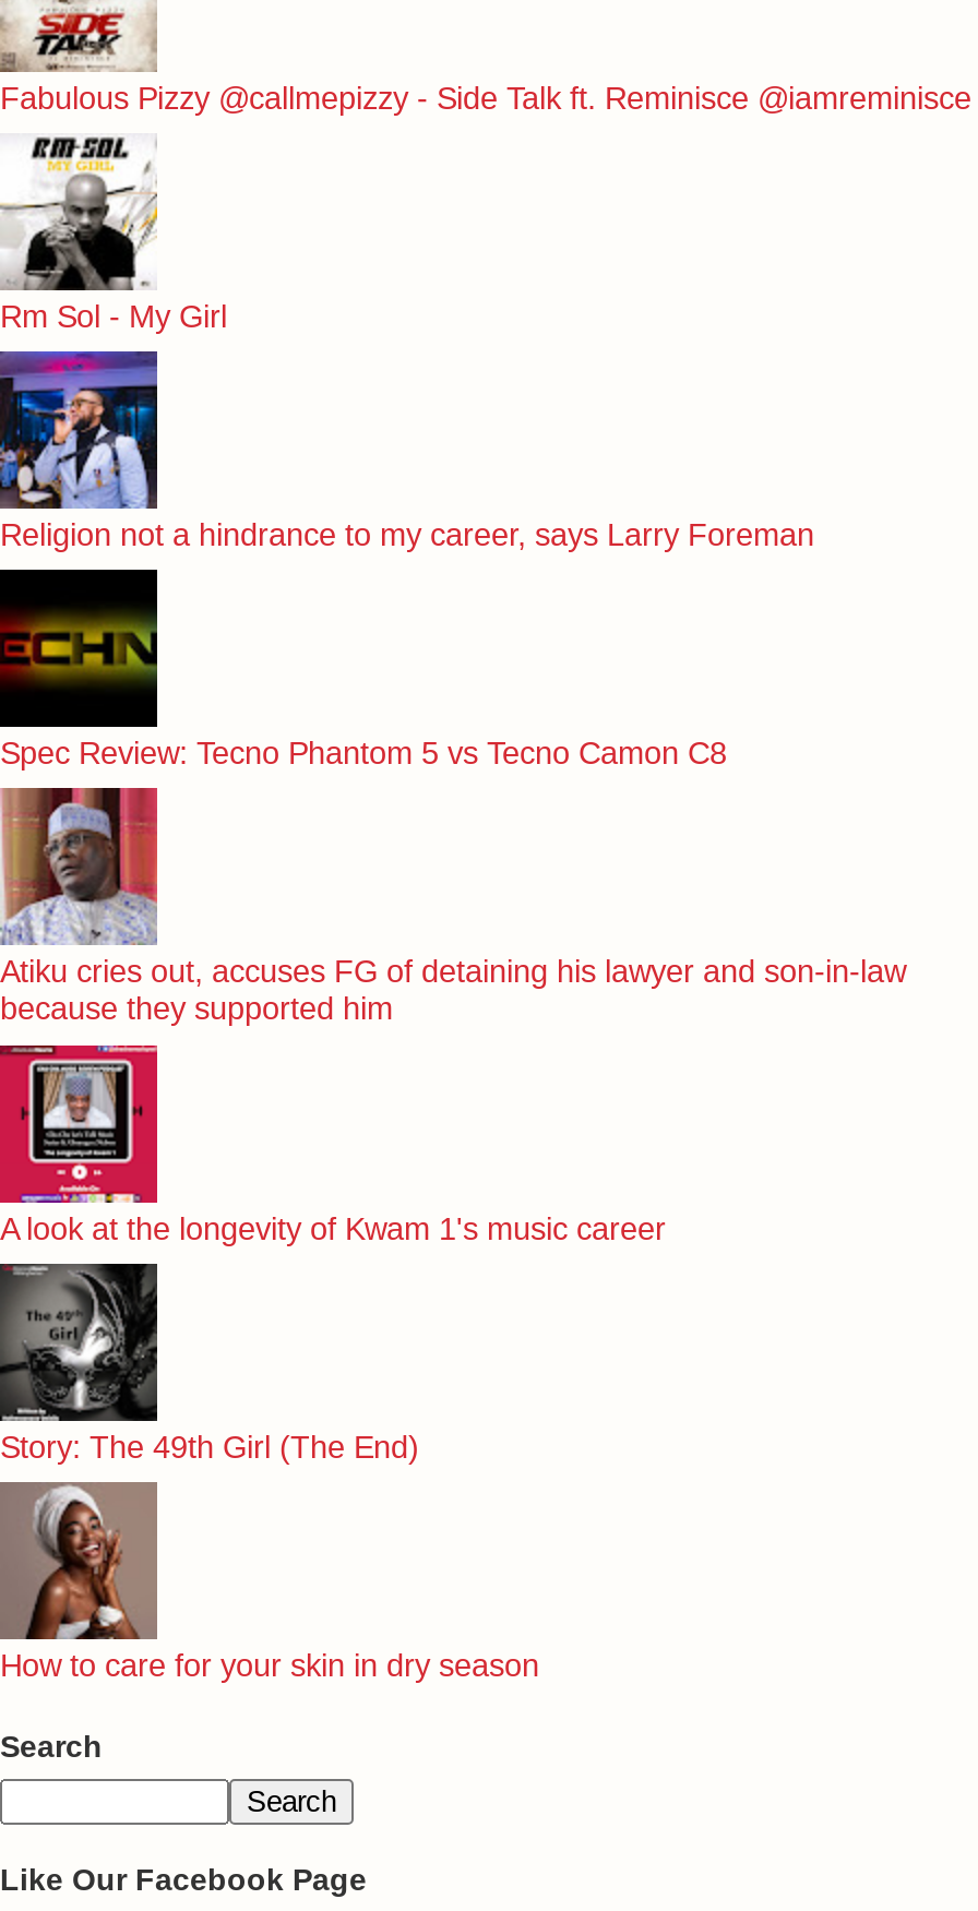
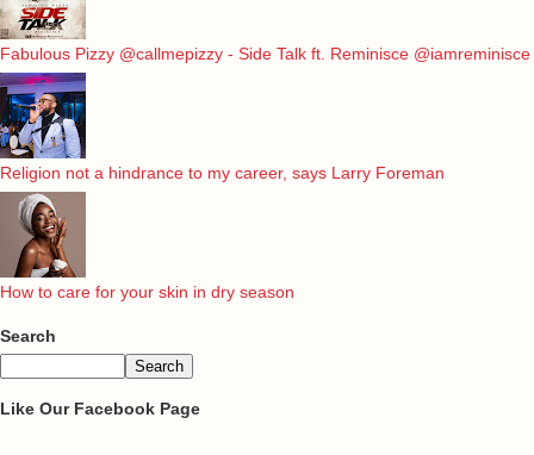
[0,133,227,333] [image] | Rm Sol - My Girl -> none
[0,570,727,771] [image] | Spec Review: Tecno Phantom 5 vs Tecno Camon C8 -> none
[0,788,906,1026] [image] | Atiku cries out, accuses FG of detaining his lawyer and son-in-law | because they supported him -> none
[0,1043,666,1245] [image] | A look at the longevity of Kwam 1's music career -> none
[0,1262,419,1464] [image] | Story: The 49th Girl (The End) -> none

